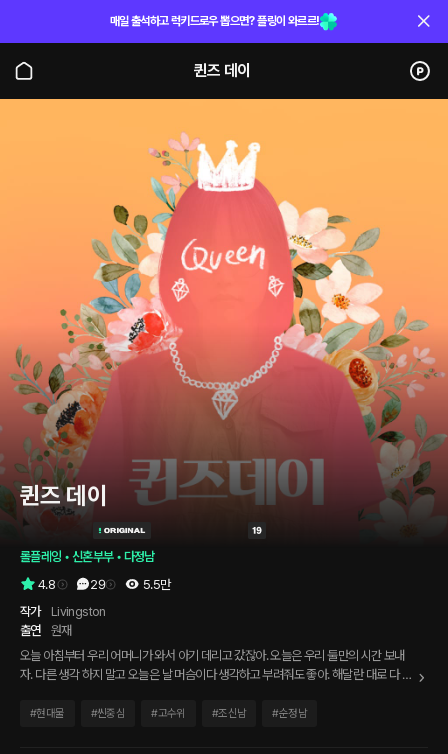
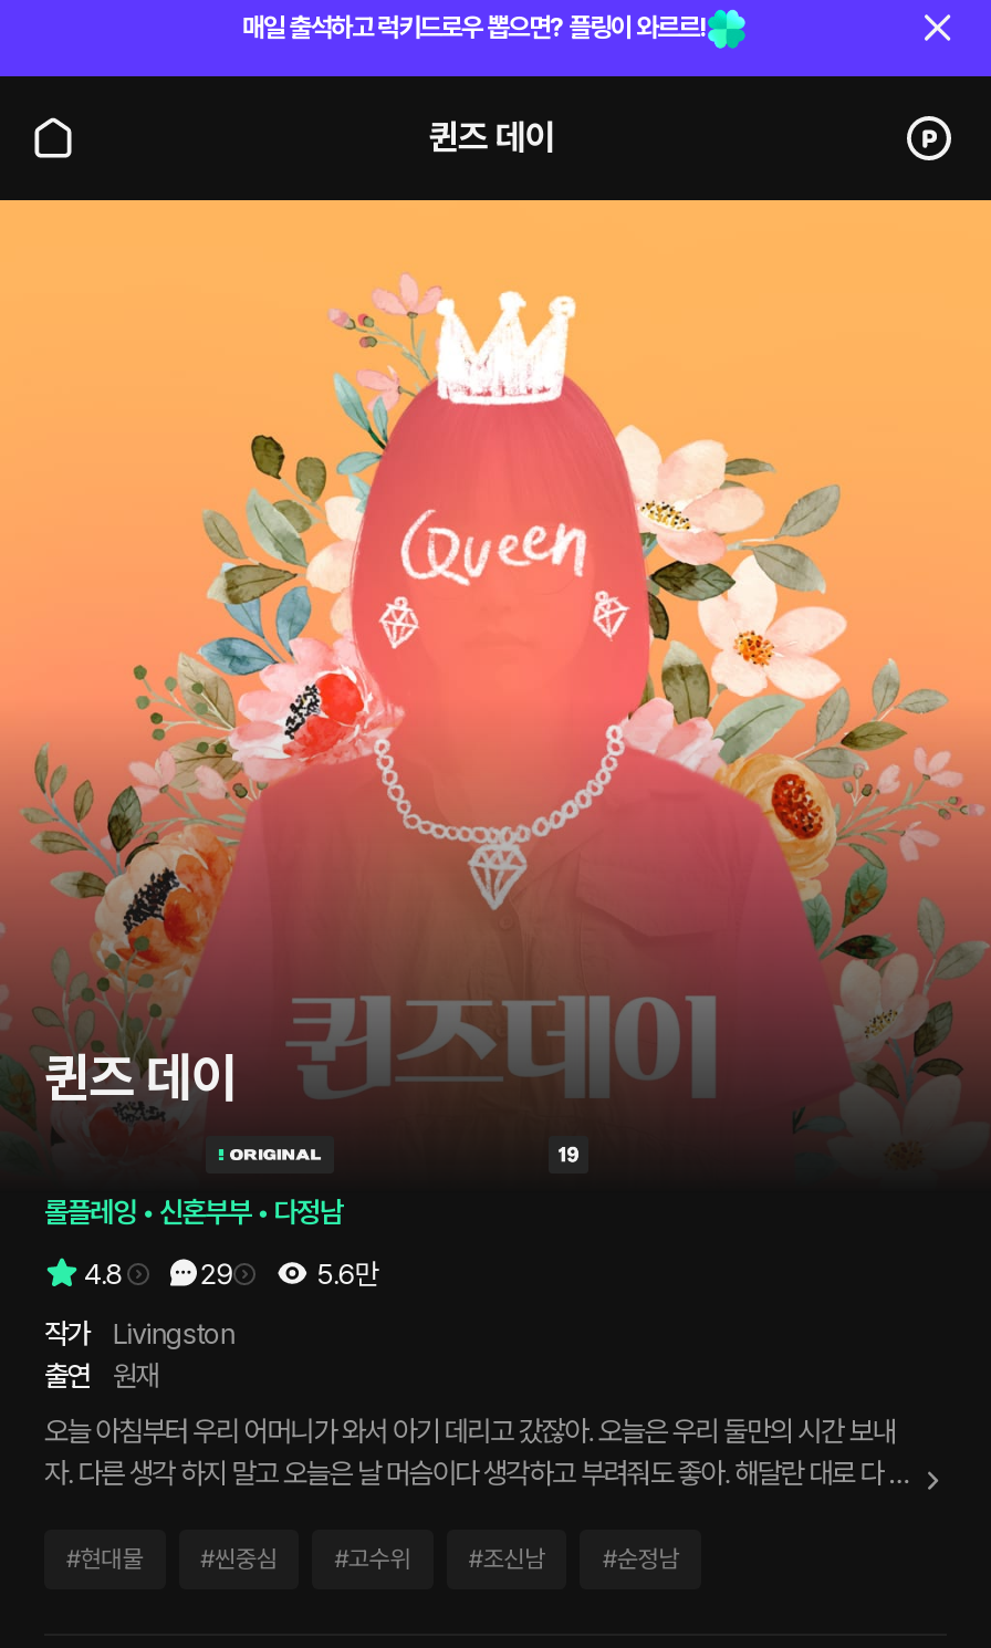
[143,576,171,591] 5.5만 -> [316,1256,377,1290] 5.6만

